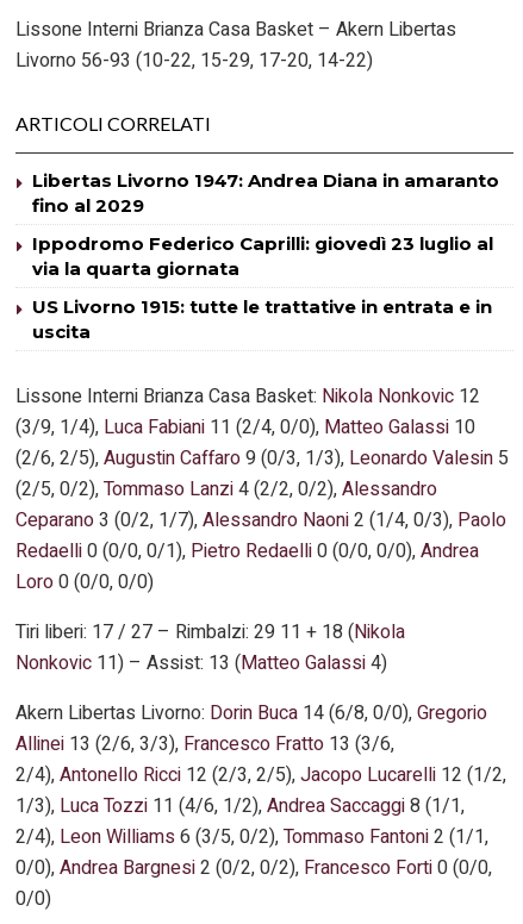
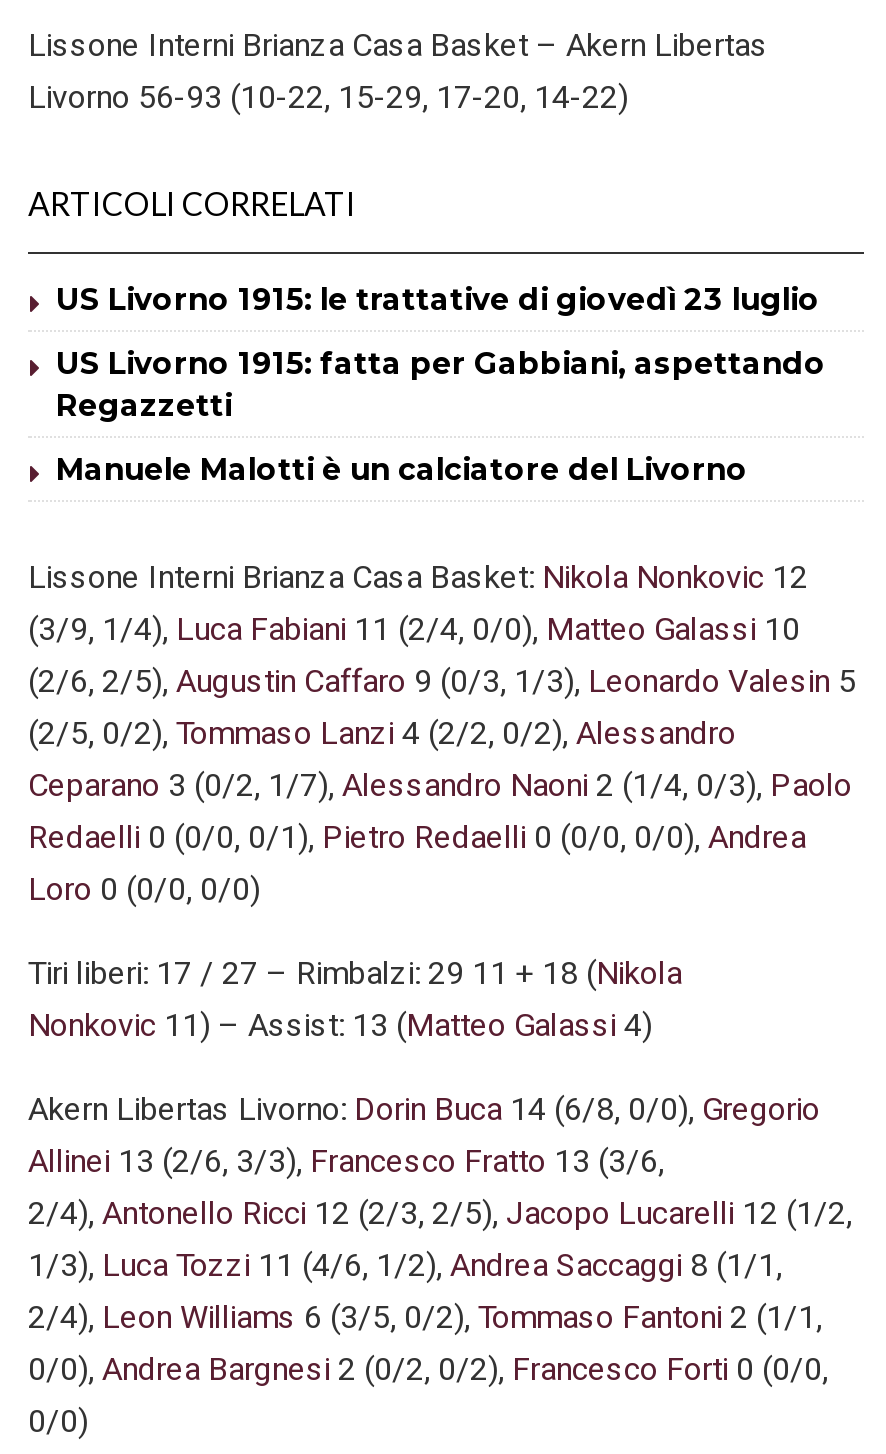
[32,169,499,216] Libertas Livorno 1947: Andrea Diana in amaranto | fino al 2029 -> [56,280,820,318] US Livorno 1915: le trattative di giovedì 23 luglio
[32,232,493,280] Ippodromo Federico Caprilli: giovedì 23 luglio al | via la quarta giornata -> [56,344,826,424] US Livorno 1915: fatta per Gabbiani, aspettando | Regazzetti
[32,295,492,343] US Livorno 1915: tutte le trattative in entrata e in | uscita -> [56,450,748,488] Manuele Malotti è un calciatore del Livorno

